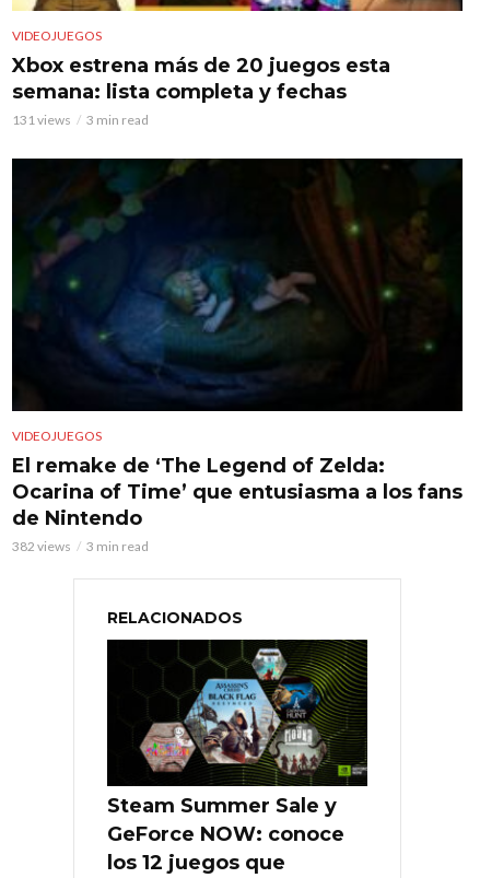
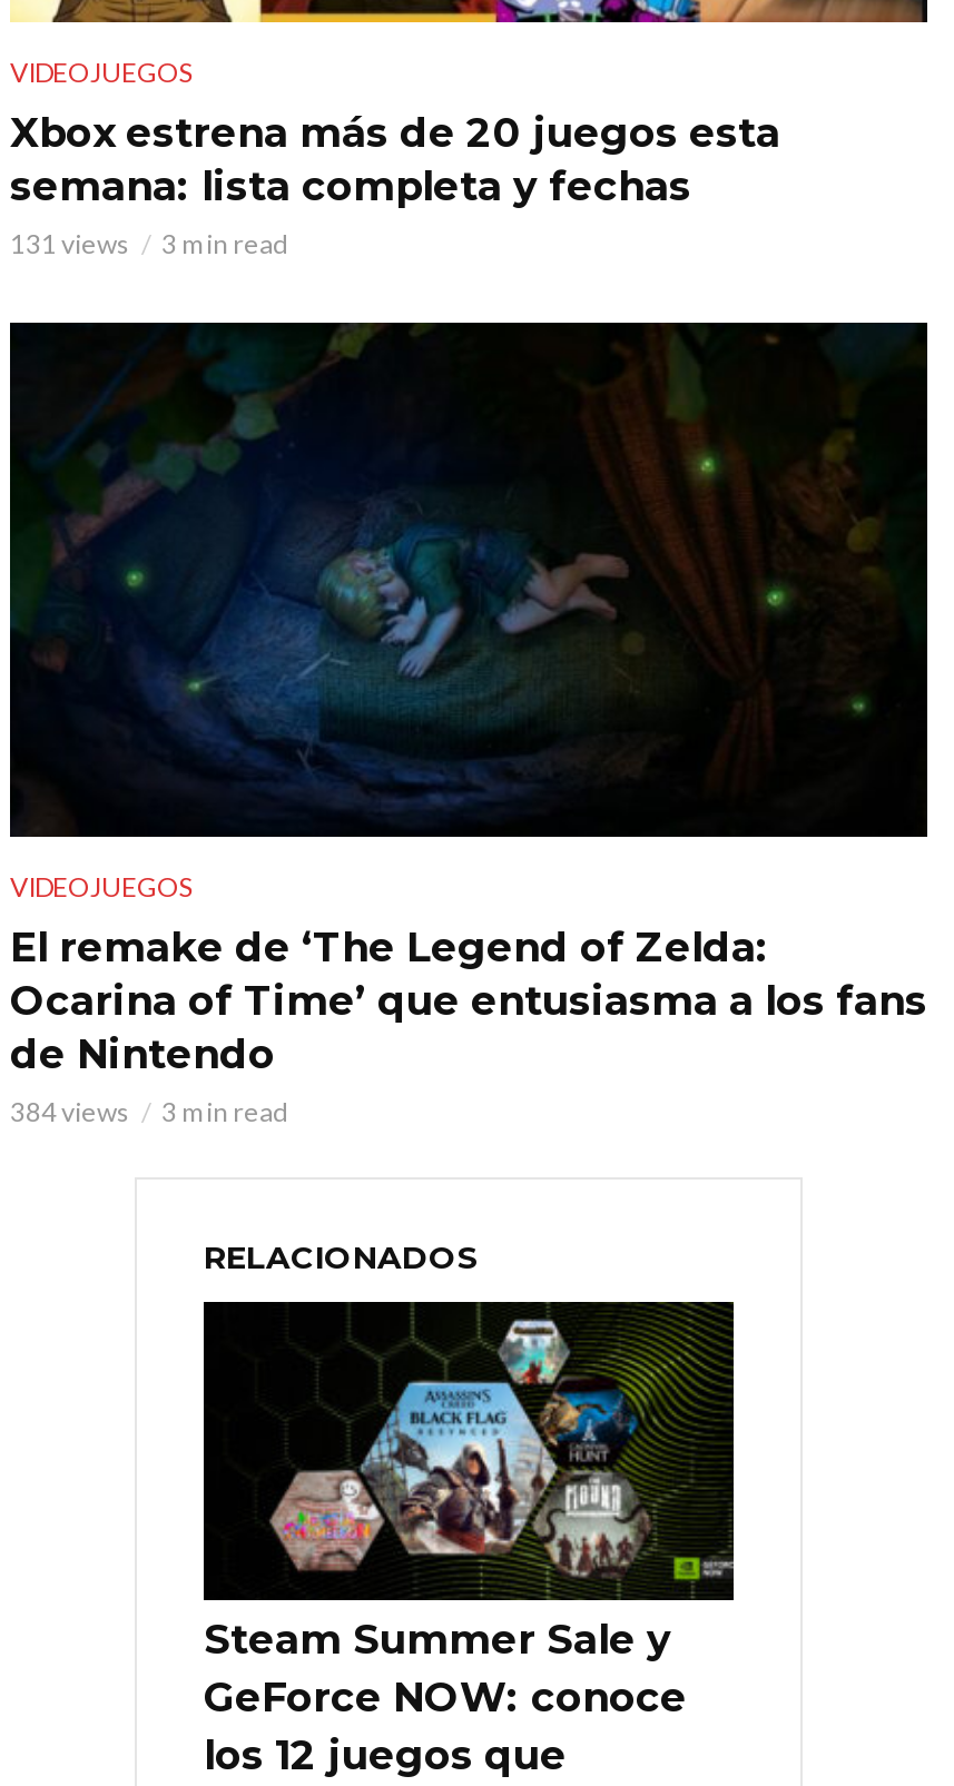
[12,538,149,555] 382 views 3 min read -> [10,1096,288,1129] 384 views 3 min read

